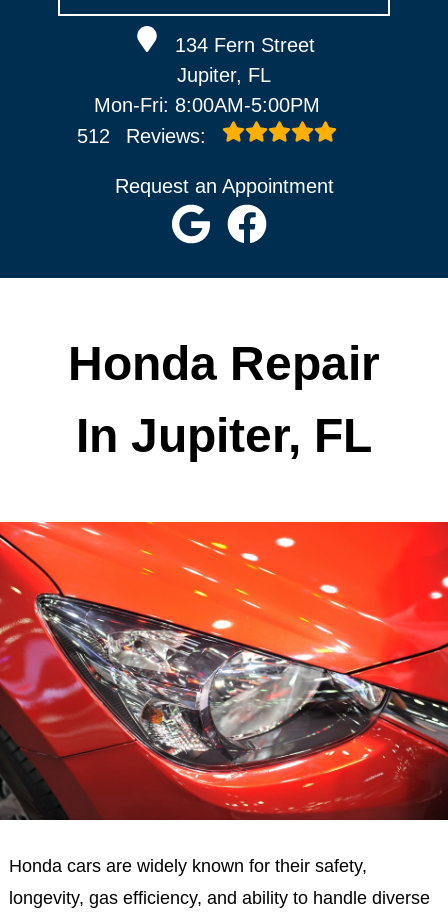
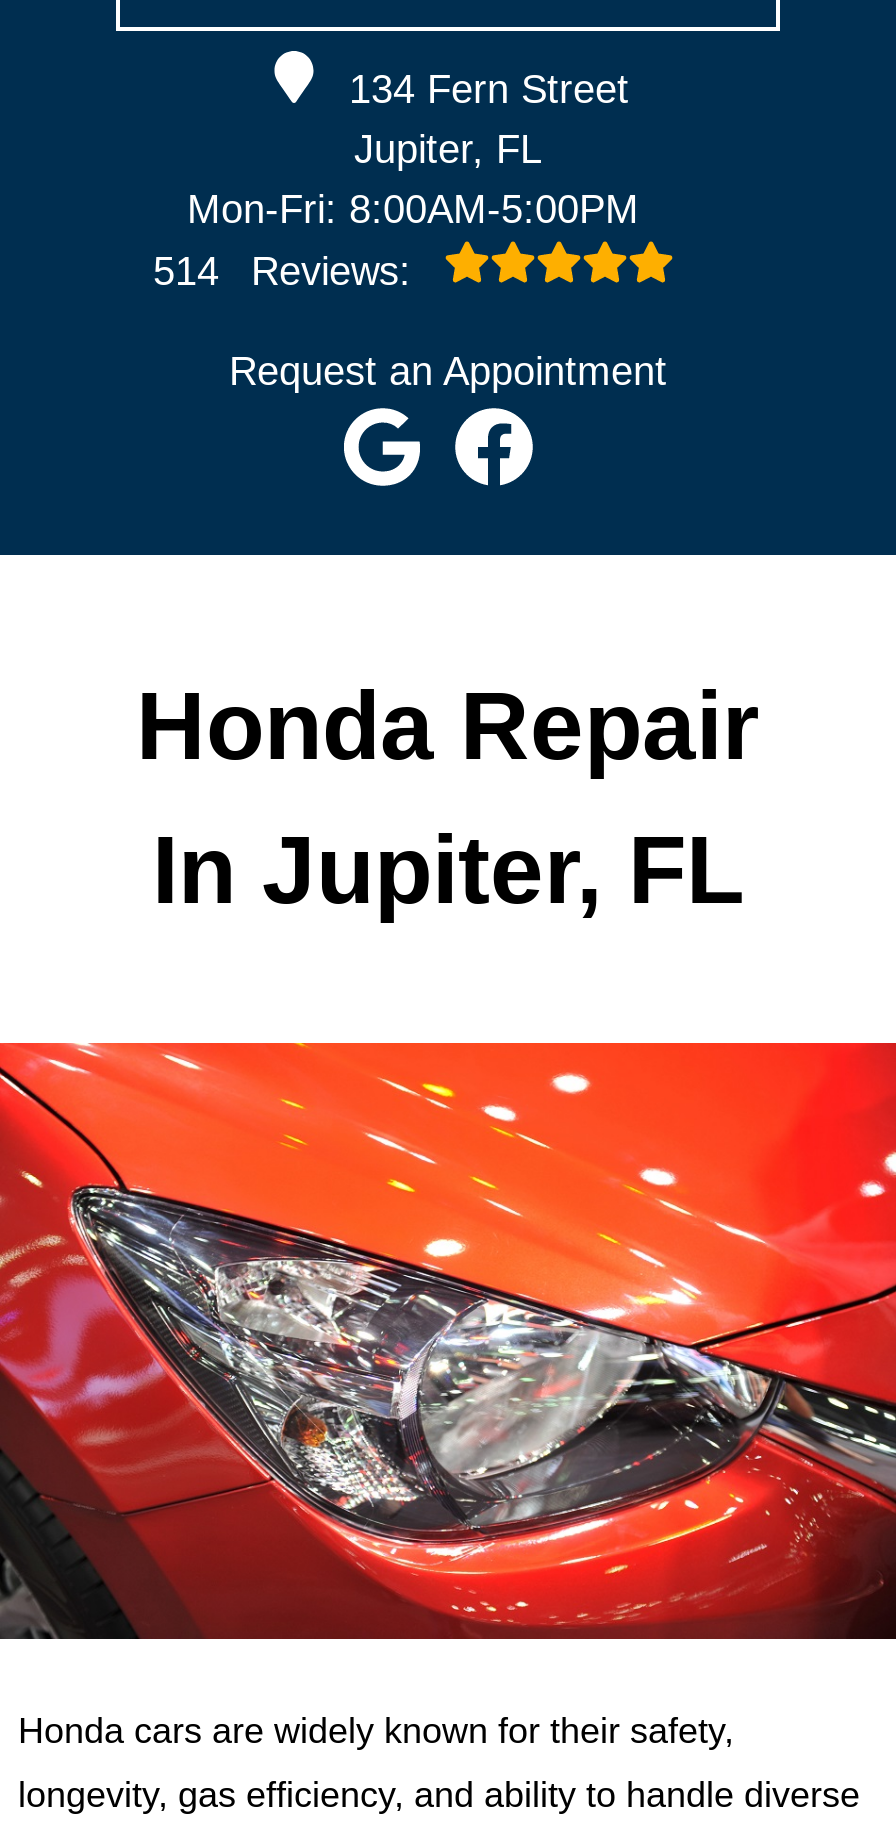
[76,125,211,147] 512 Reviews: -> [153,249,423,293] 514 Reviews:

